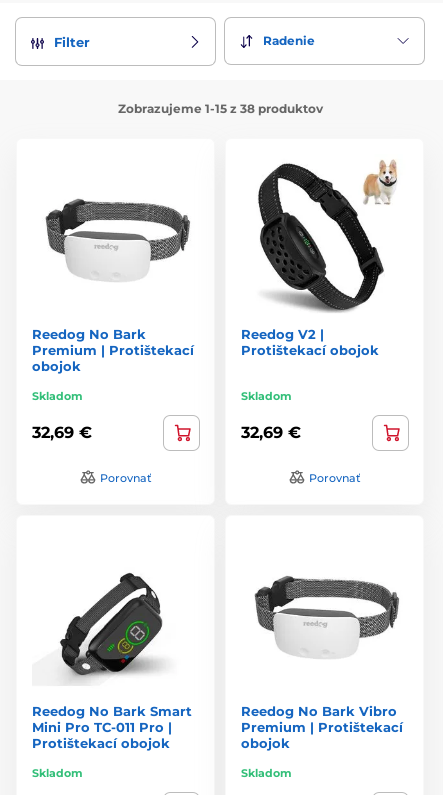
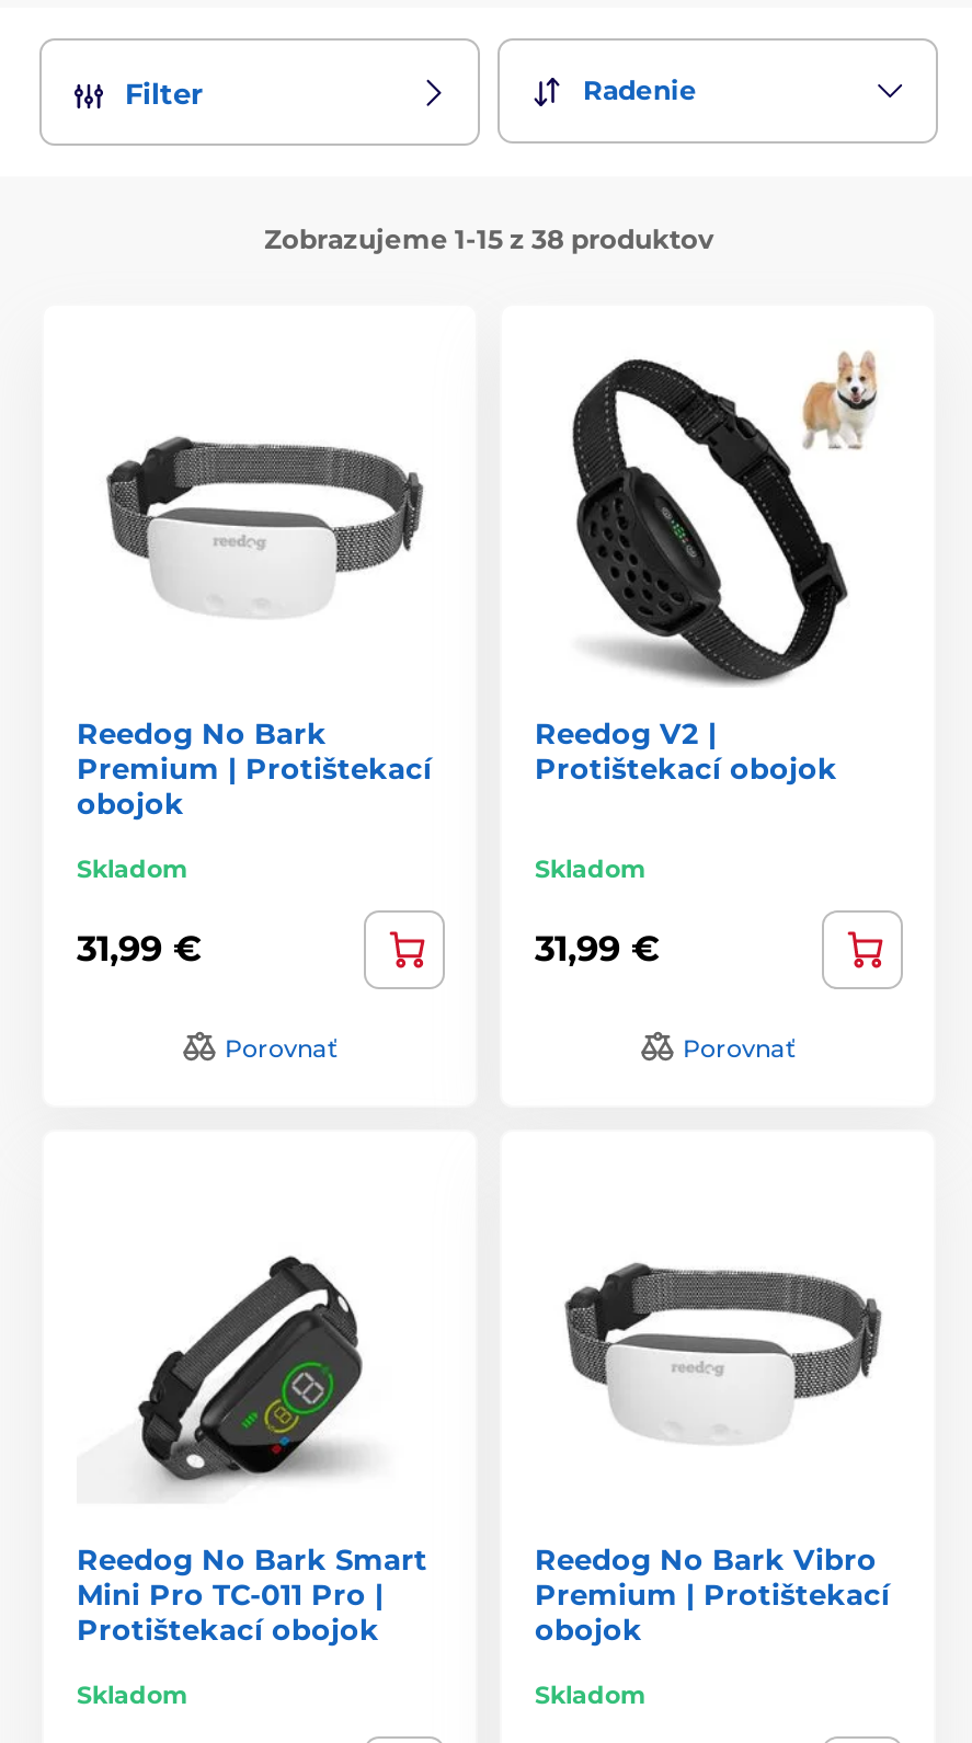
[32,423,92,442] 32,69 € -> [77,928,202,970] 31,99 €
[241,423,301,442] 32,69 € -> [535,928,660,970] 31,99 €

